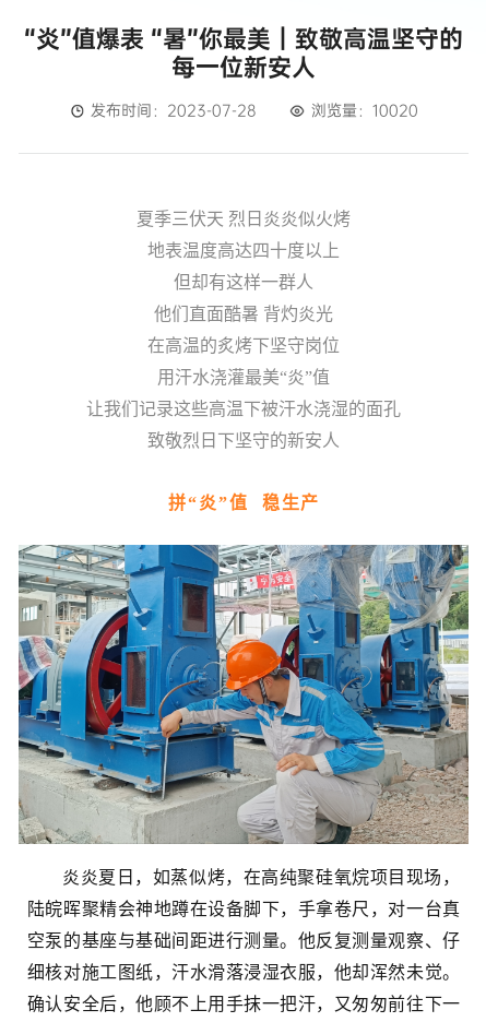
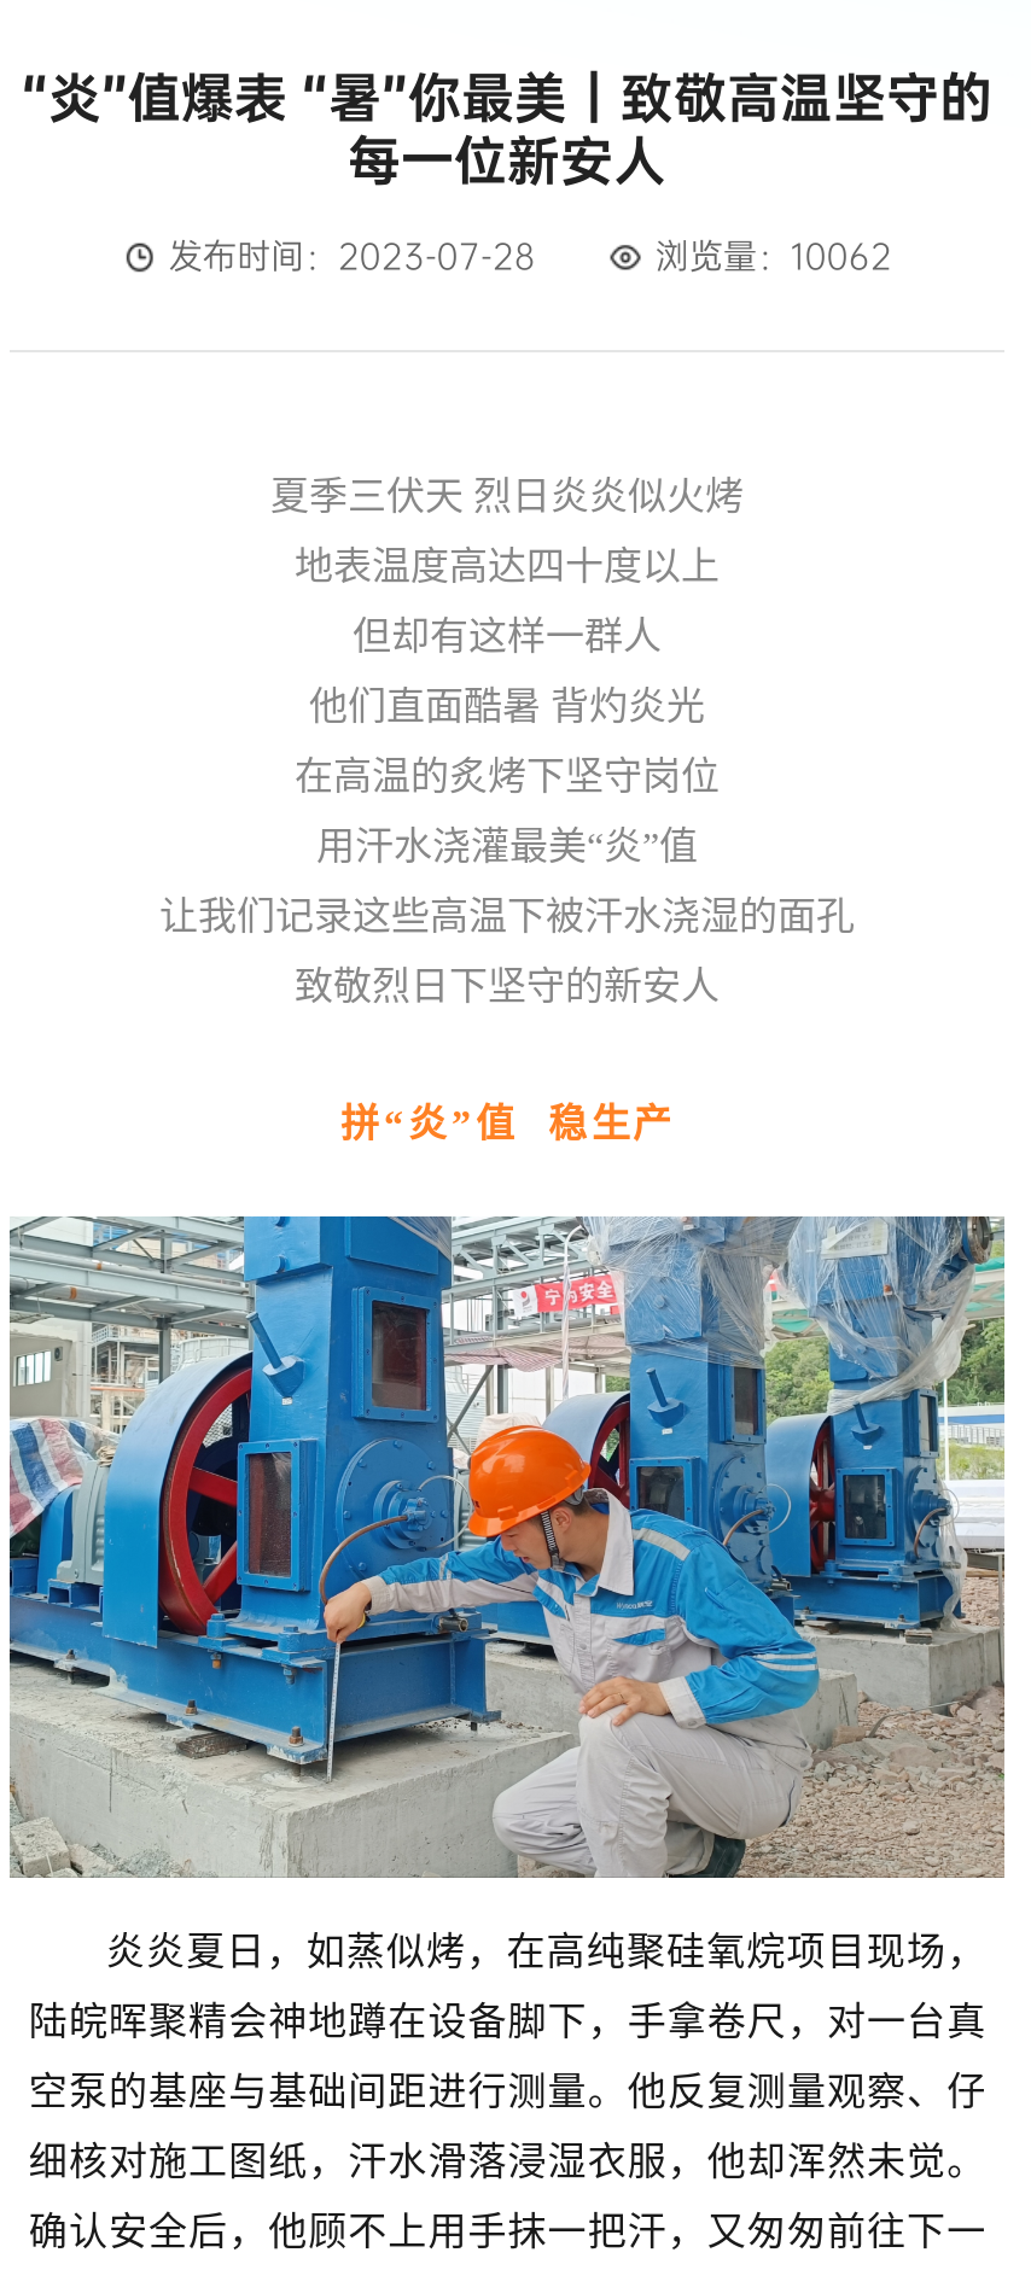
[311,100,418,120] 浏览量：10020 -> [656,234,892,278] 浏览量：10062

